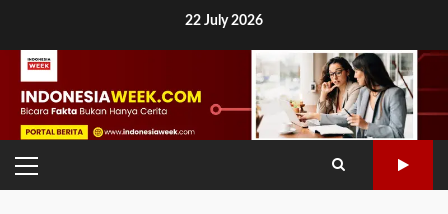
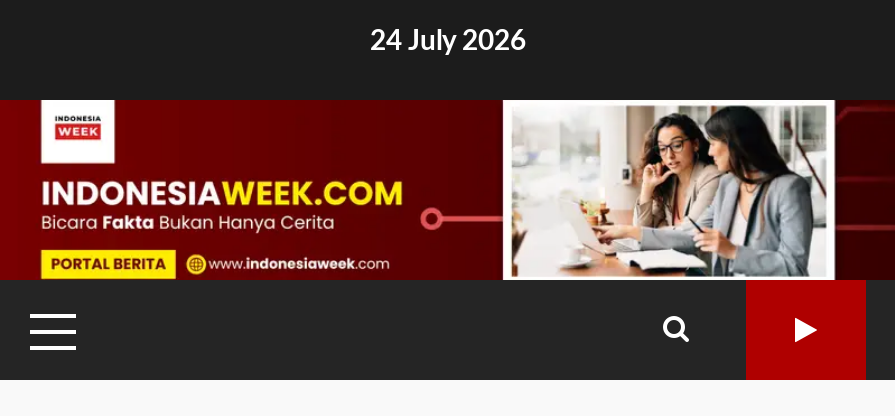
[185,14,263,28] 22 July 2026 -> [370,28,526,56] 24 July 2026

